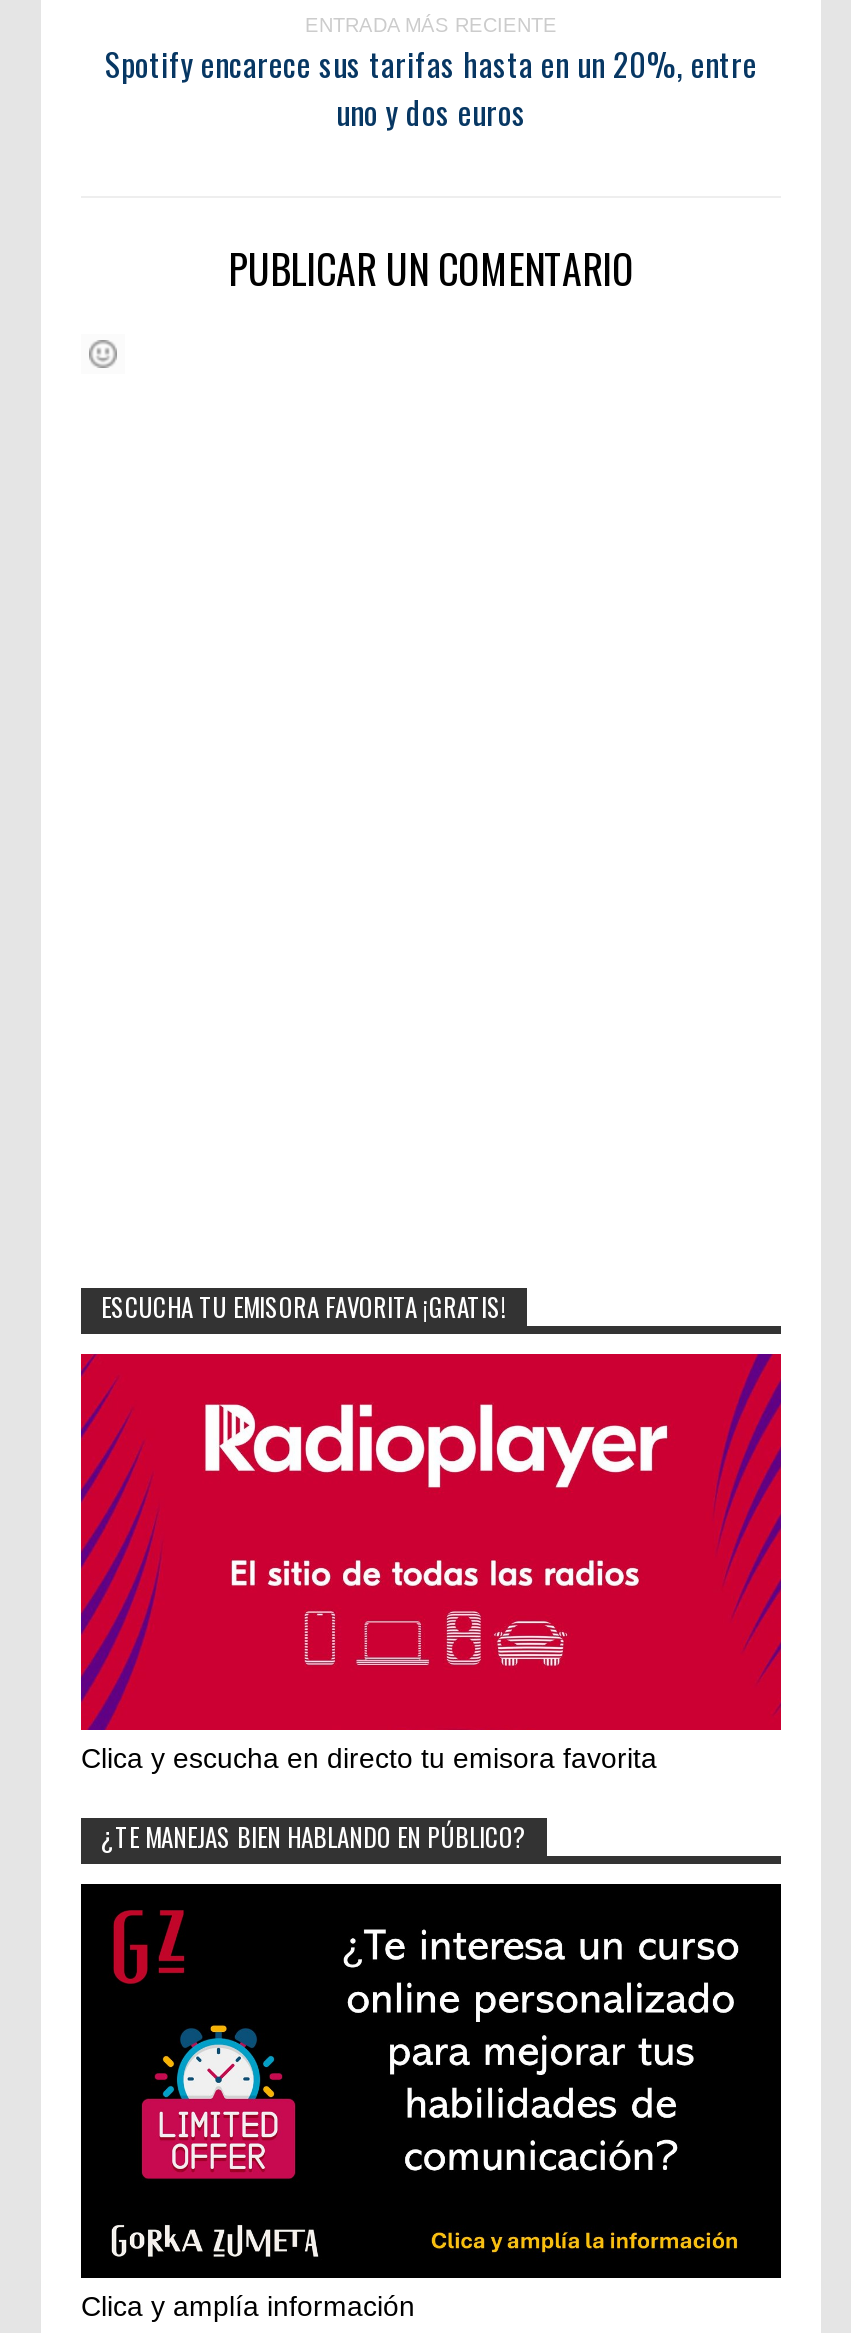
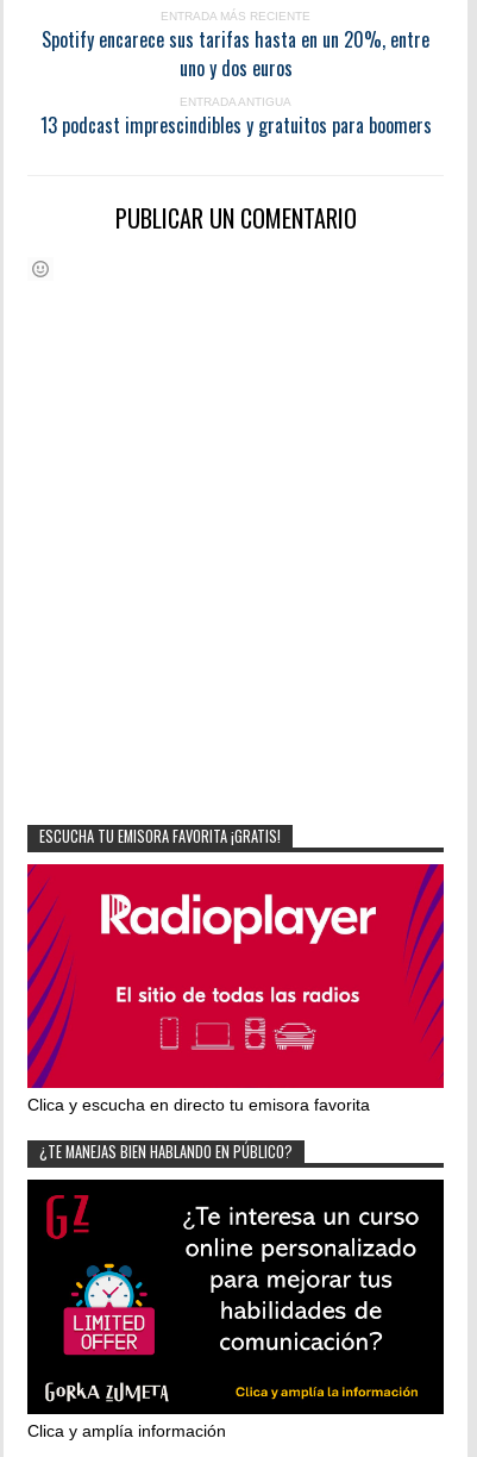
none -> [40,95,431,139] ENTRADA ANTIGUA | 13 podcast imprescindibles y gratuitos para boomers

